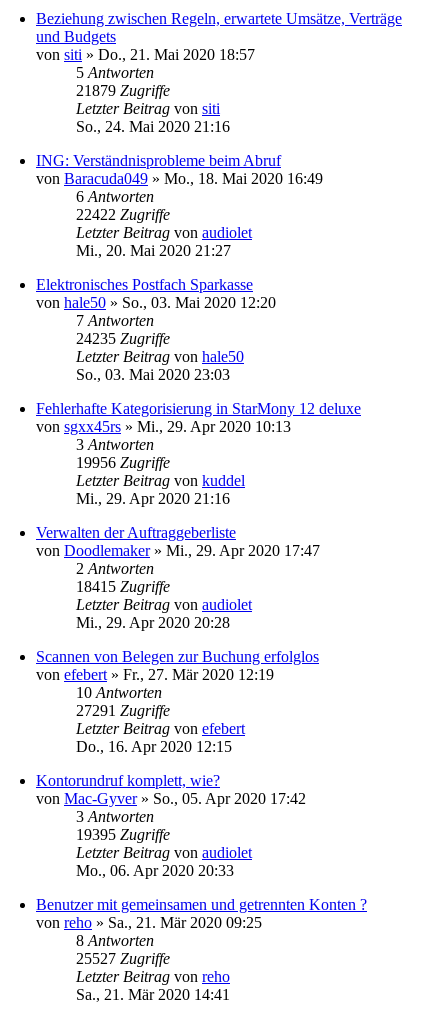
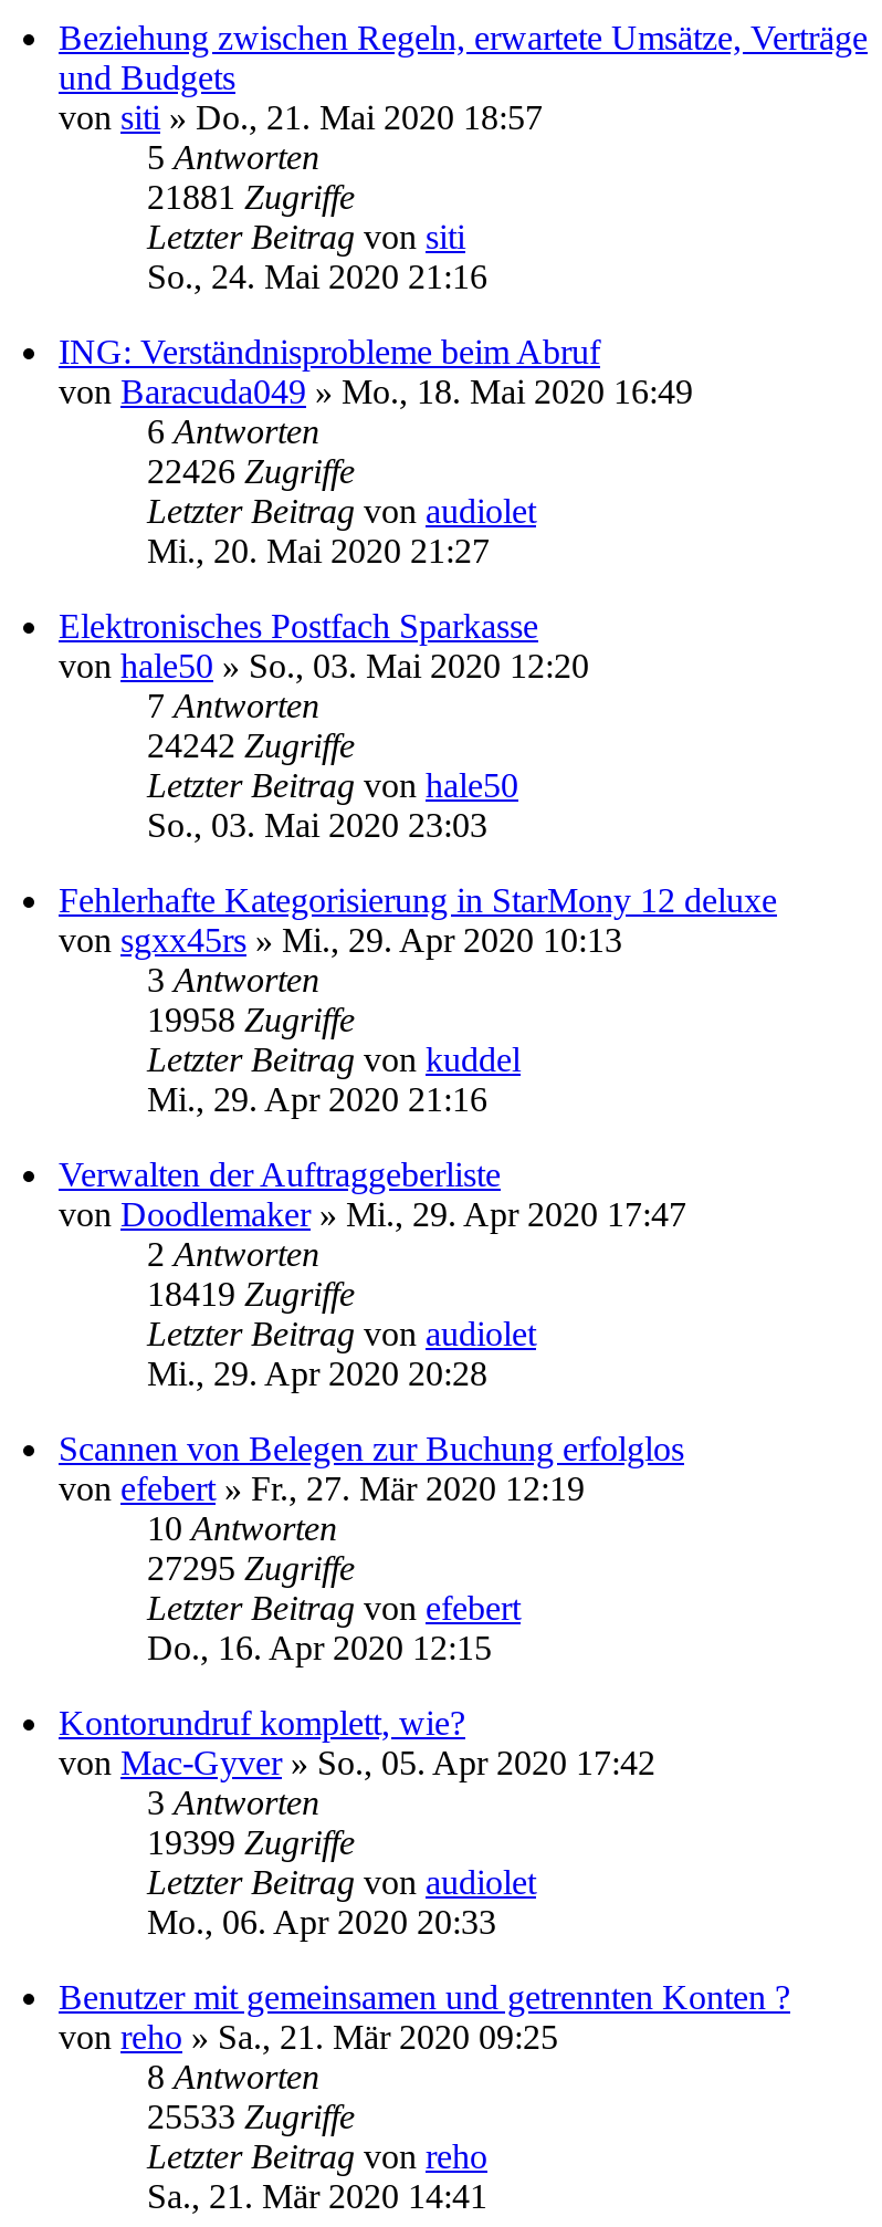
[76,82,170,99] 21879 Zugriffe -> [147,178,355,215] 21881 Zugriffe
[76,206,170,223] 22422 Zugriffe -> [147,452,355,490] 22426 Zugriffe
[76,330,170,347] 24235 Zugriffe -> [147,726,355,764] 24242 Zugriffe
[76,454,170,471] 19956 Zugriffe -> [147,1000,355,1038] 19958 Zugriffe
[76,578,170,595] 18415 Zugriffe -> [147,1275,355,1312] 18419 Zugriffe
[76,702,170,719] 27291 Zugriffe -> [147,1549,355,1587] 27295 Zugriffe
[76,826,170,843] 19395 Zugriffe -> [147,1823,355,1861] 19399 Zugriffe
[76,950,170,967] 25527 Zugriffe -> [147,2097,355,2135] 25533 Zugriffe

